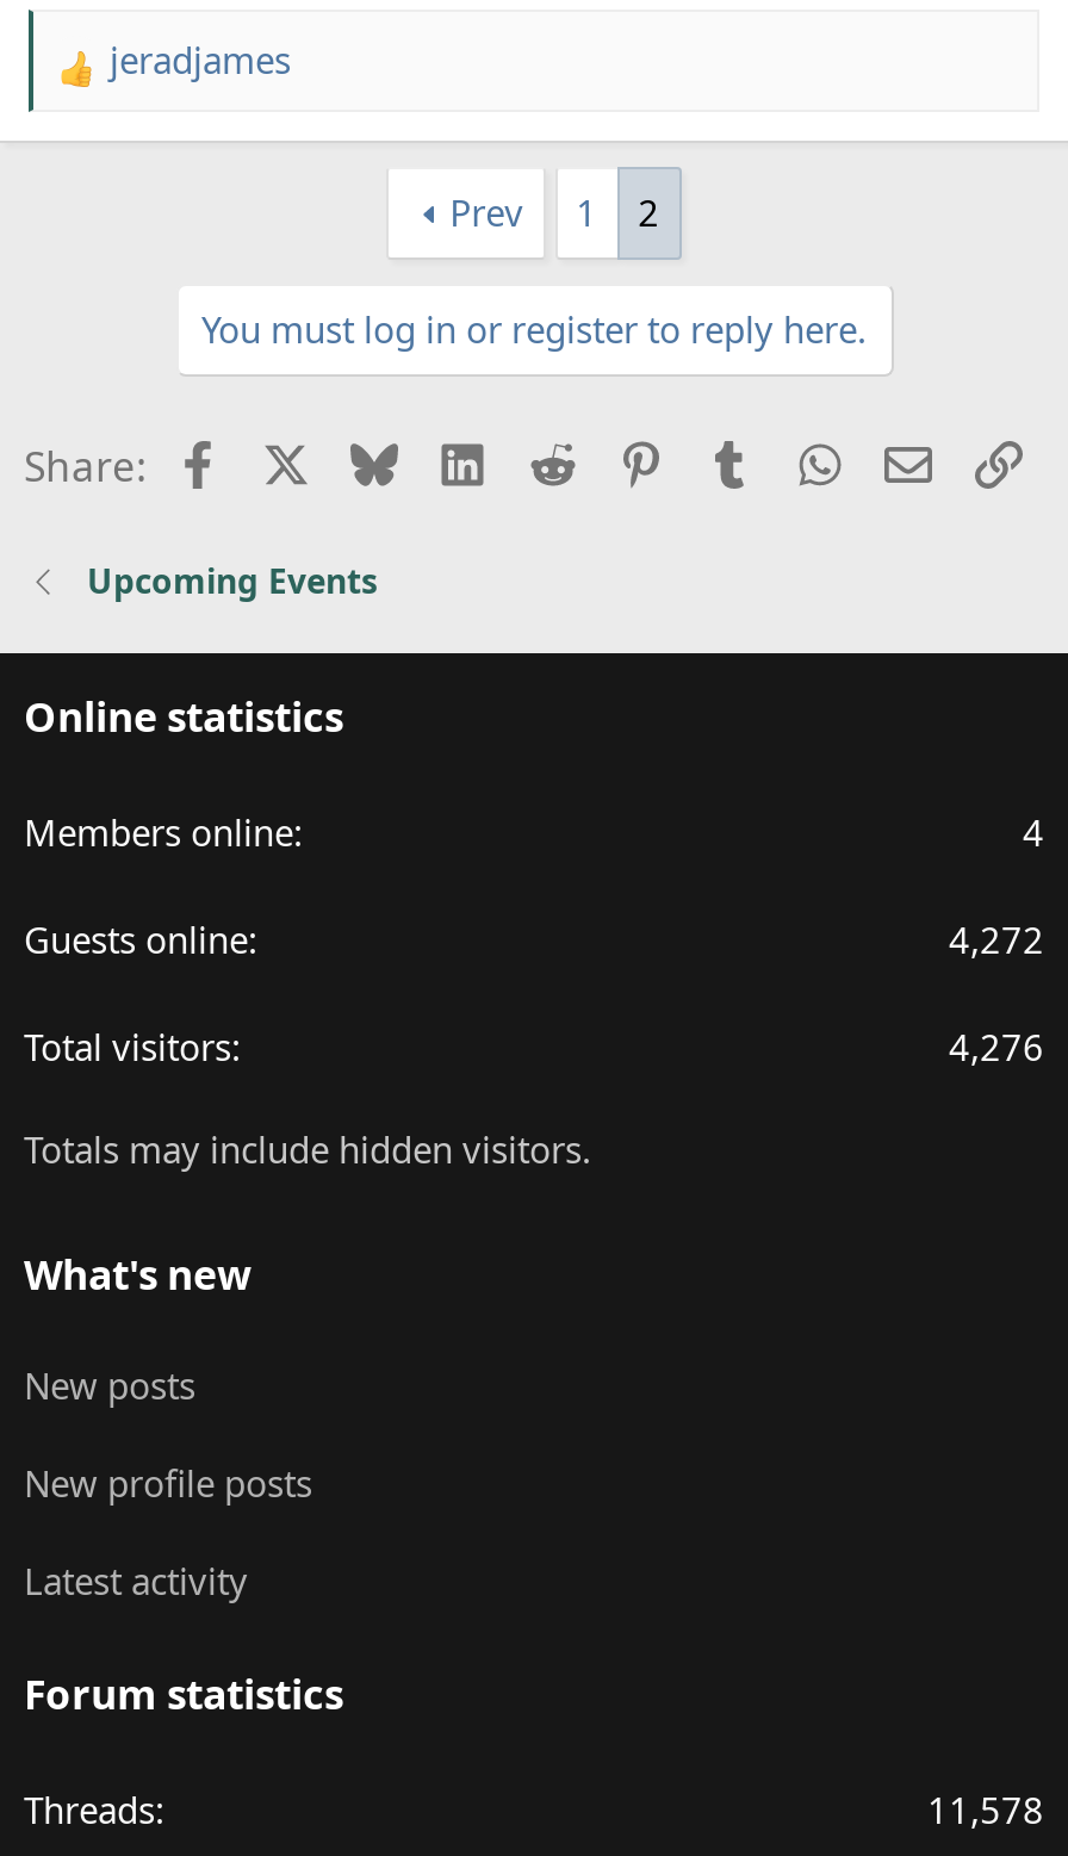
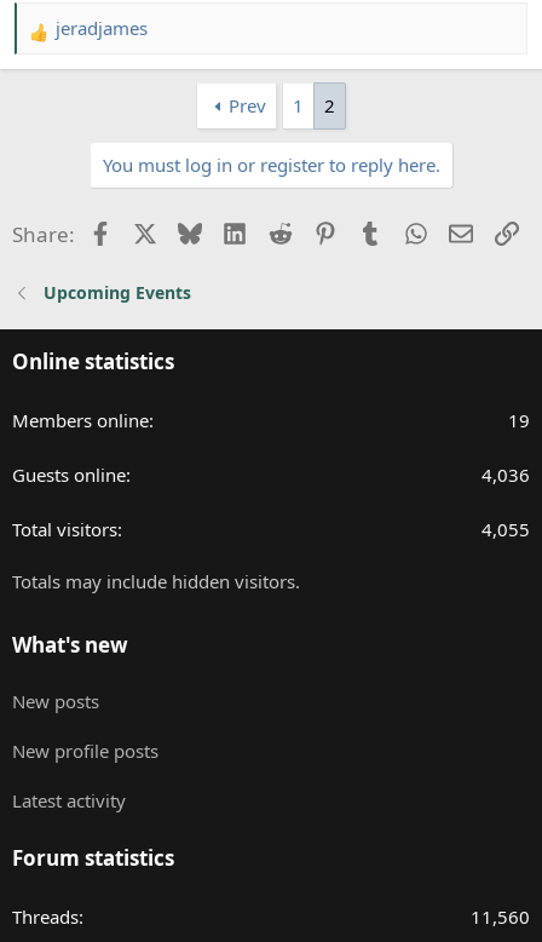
[1023,807,1044,855] 4 -> [508,407,530,432] 19
[949,914,1044,962] 4,272 -> [482,462,530,486] 4,036
[949,1022,1044,1069] 4,276 -> [482,516,530,541] 4,055
[927,1784,1044,1832] 11,578 -> [471,904,530,928] 11,560

